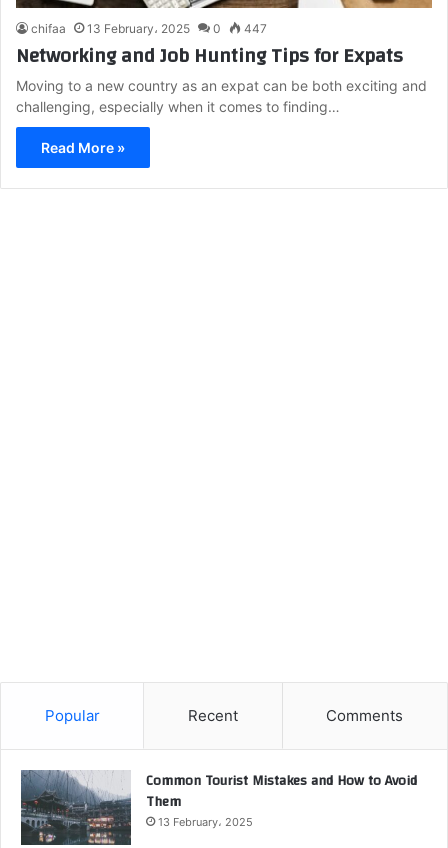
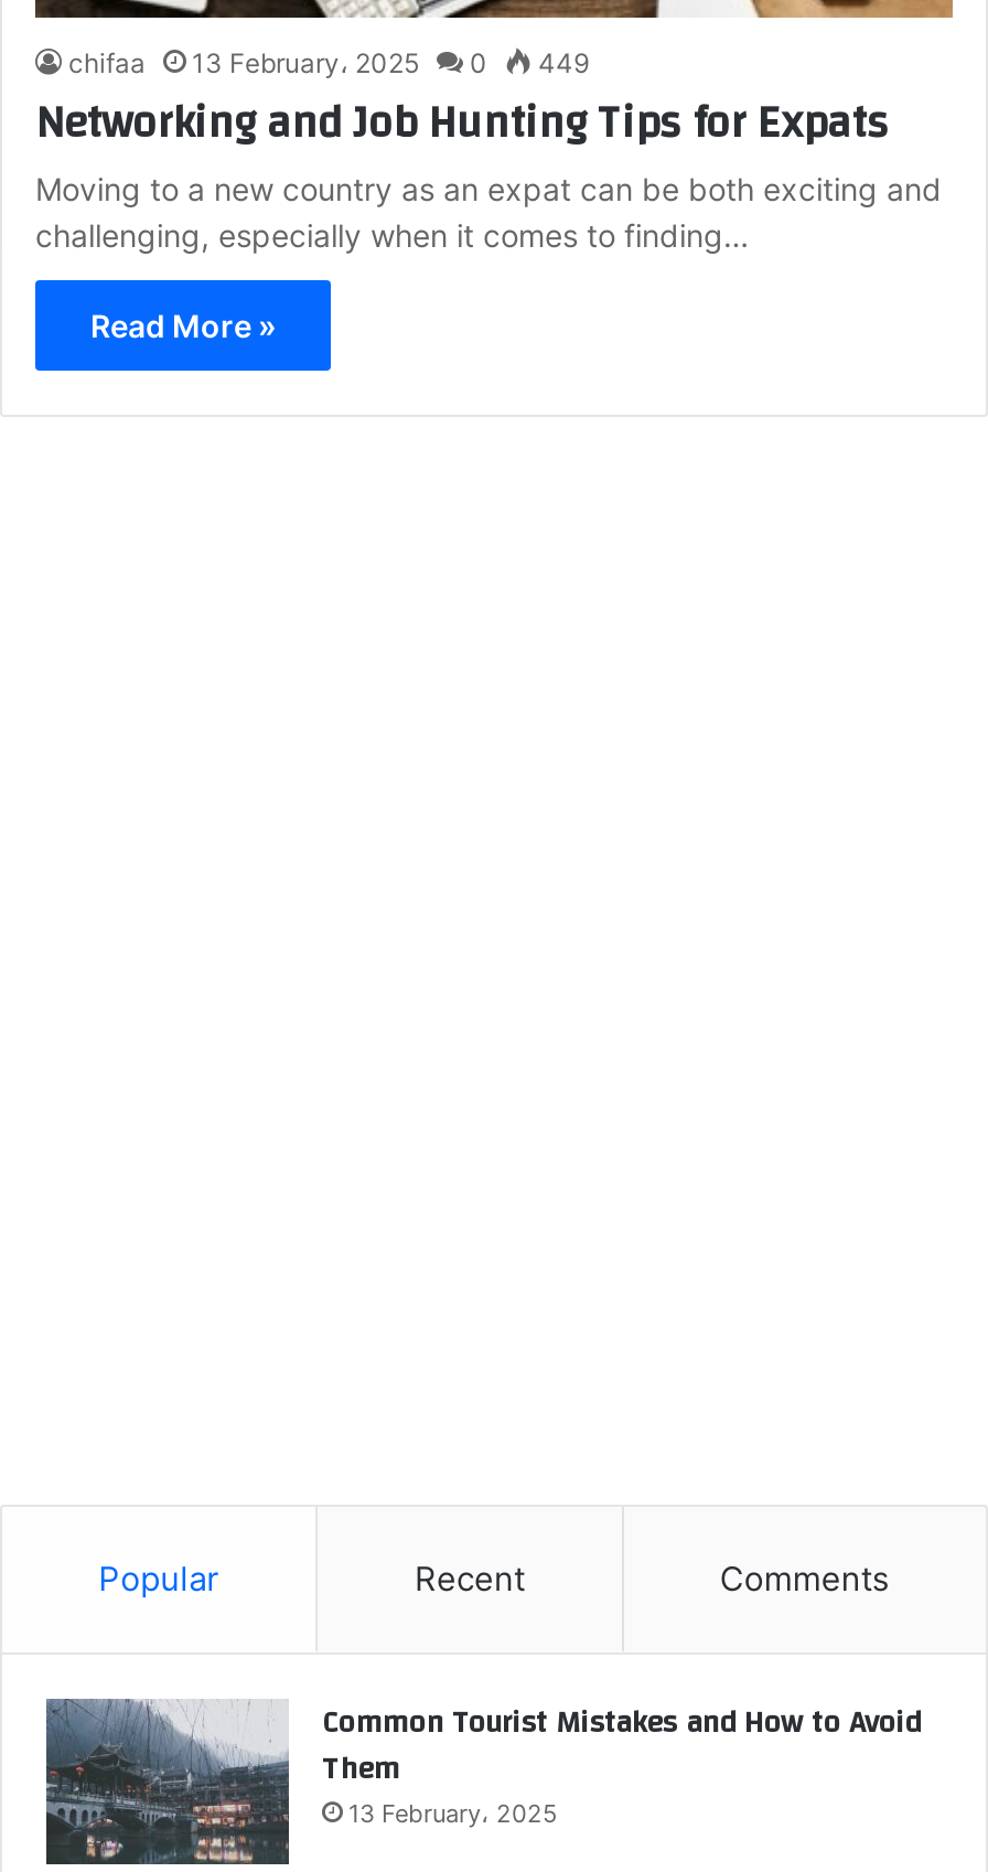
[31,21,267,36] chifaa 13 February، 2025 0 447 -> [68,46,589,79] chifaa 13 February، 2025 0 449

